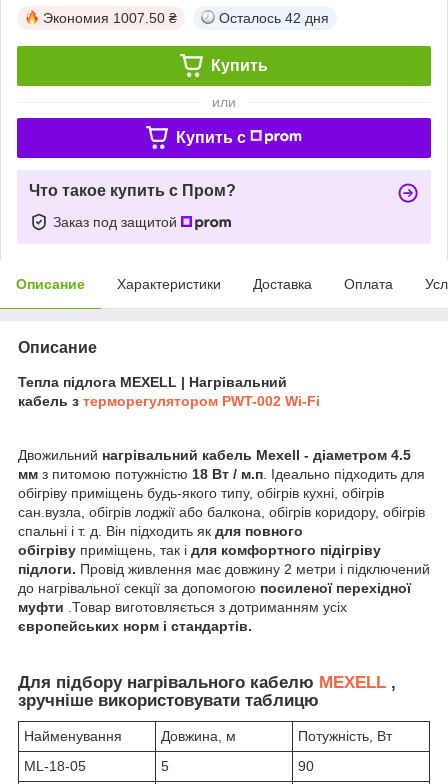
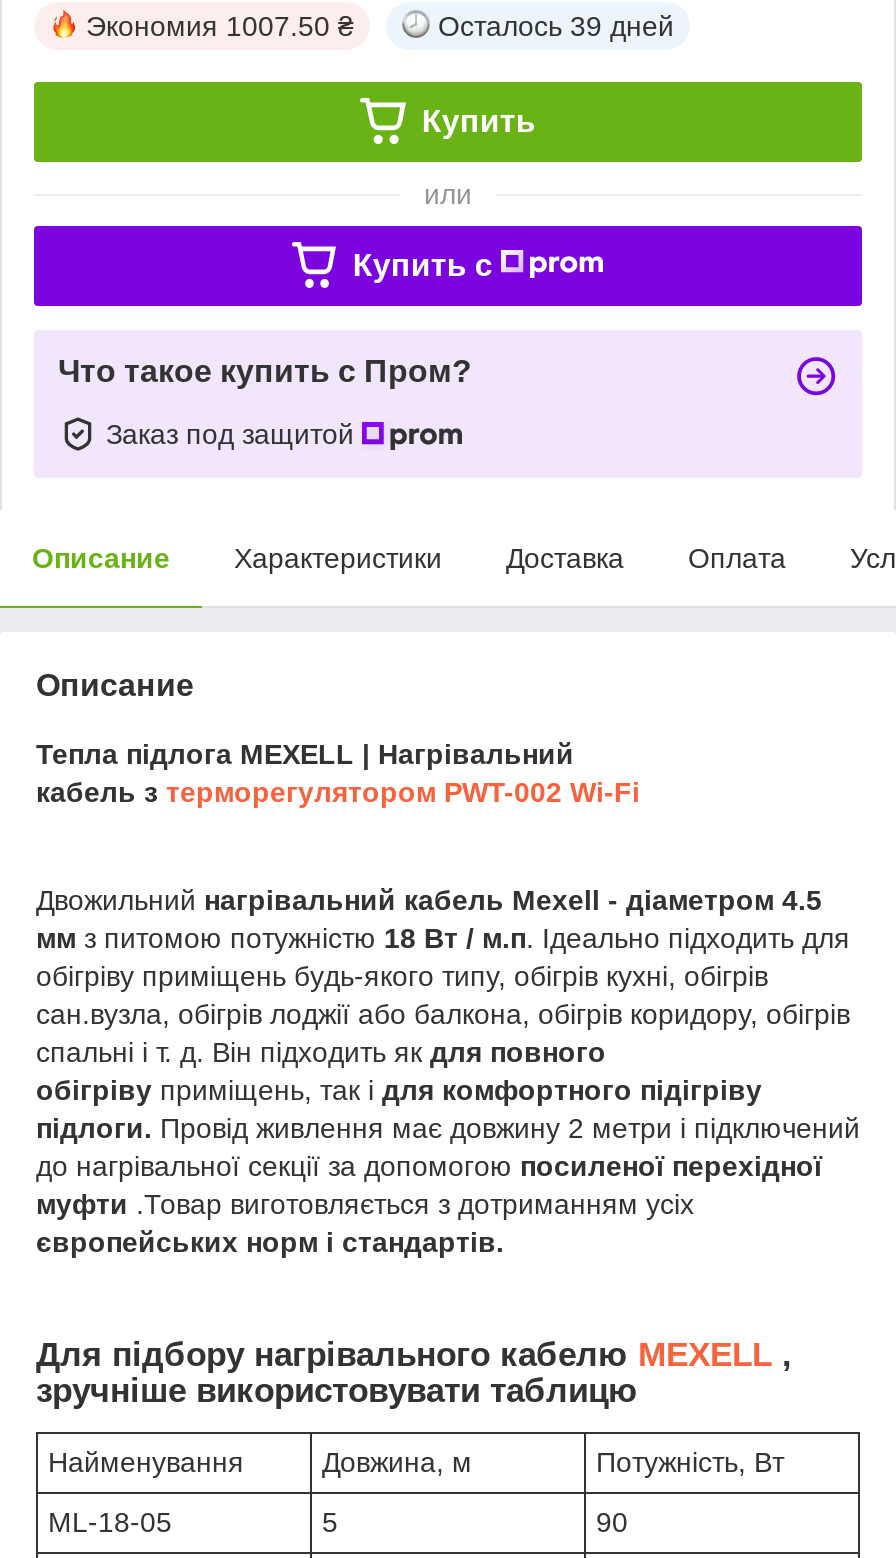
[219,10,329,26] Осталось 42 дня -> [438,10,674,42] Осталось 39 дней

